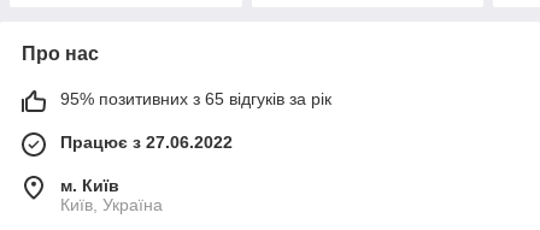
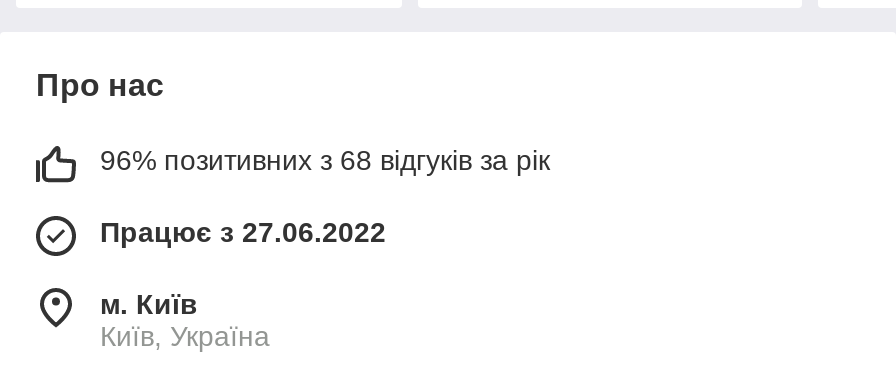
[60,89,331,108] 95% позитивних з 65 відгуків за рік -> [100,144,550,176] 96% позитивних з 68 відгуків за рік

